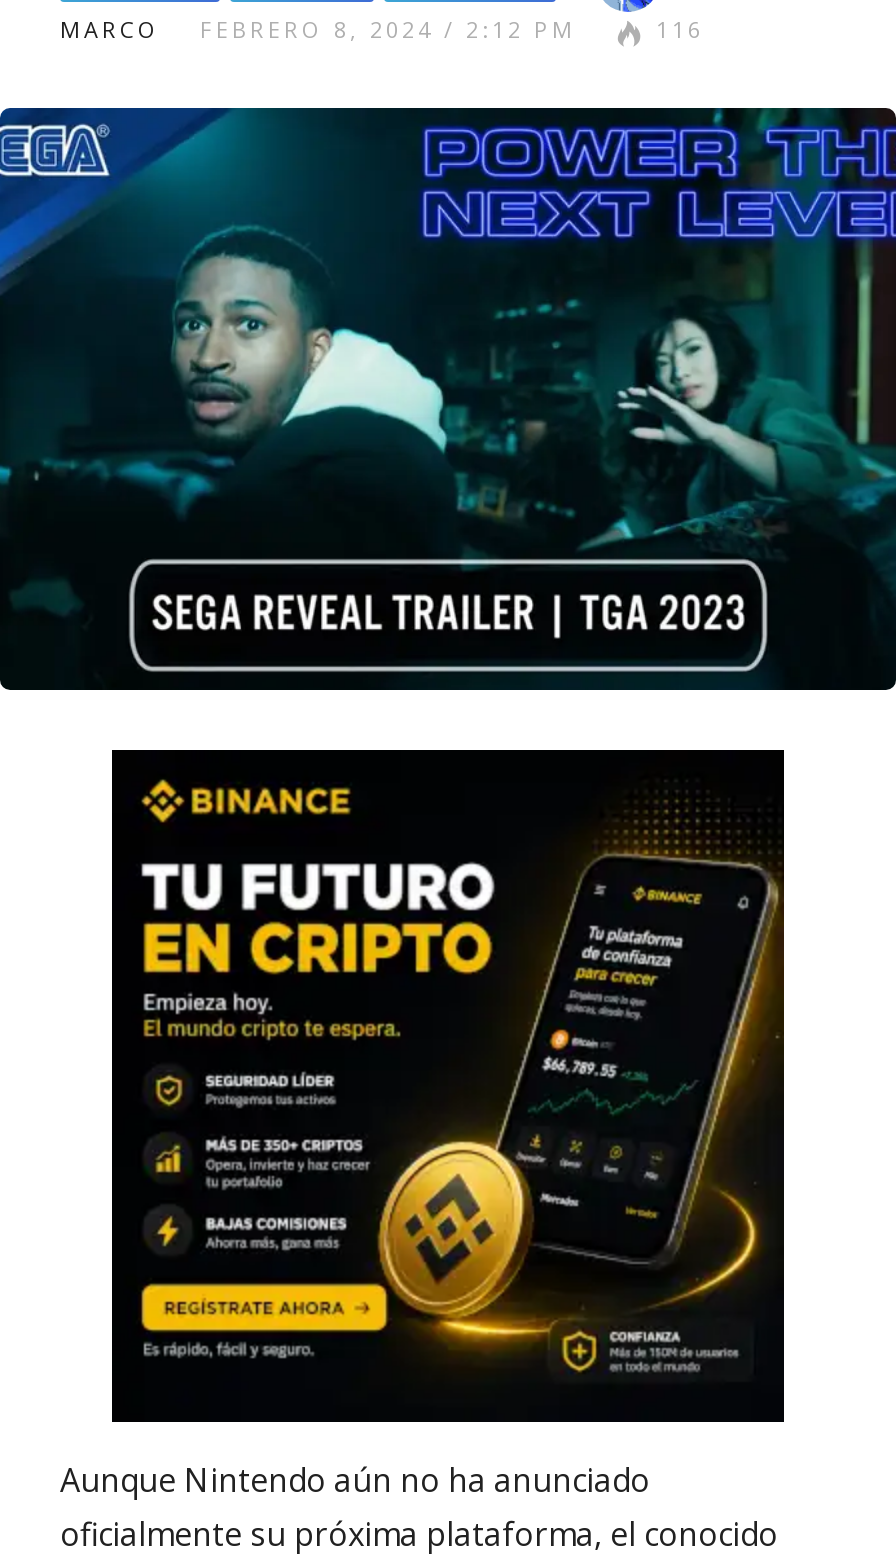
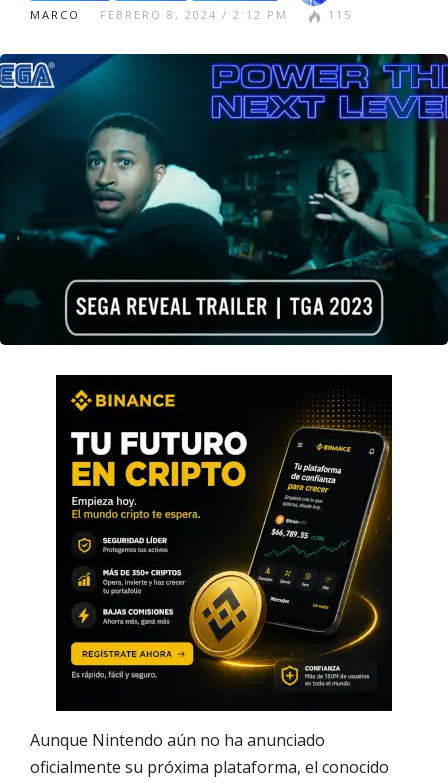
[656,14,704,44] 116 -> [328,7,352,22] 115

